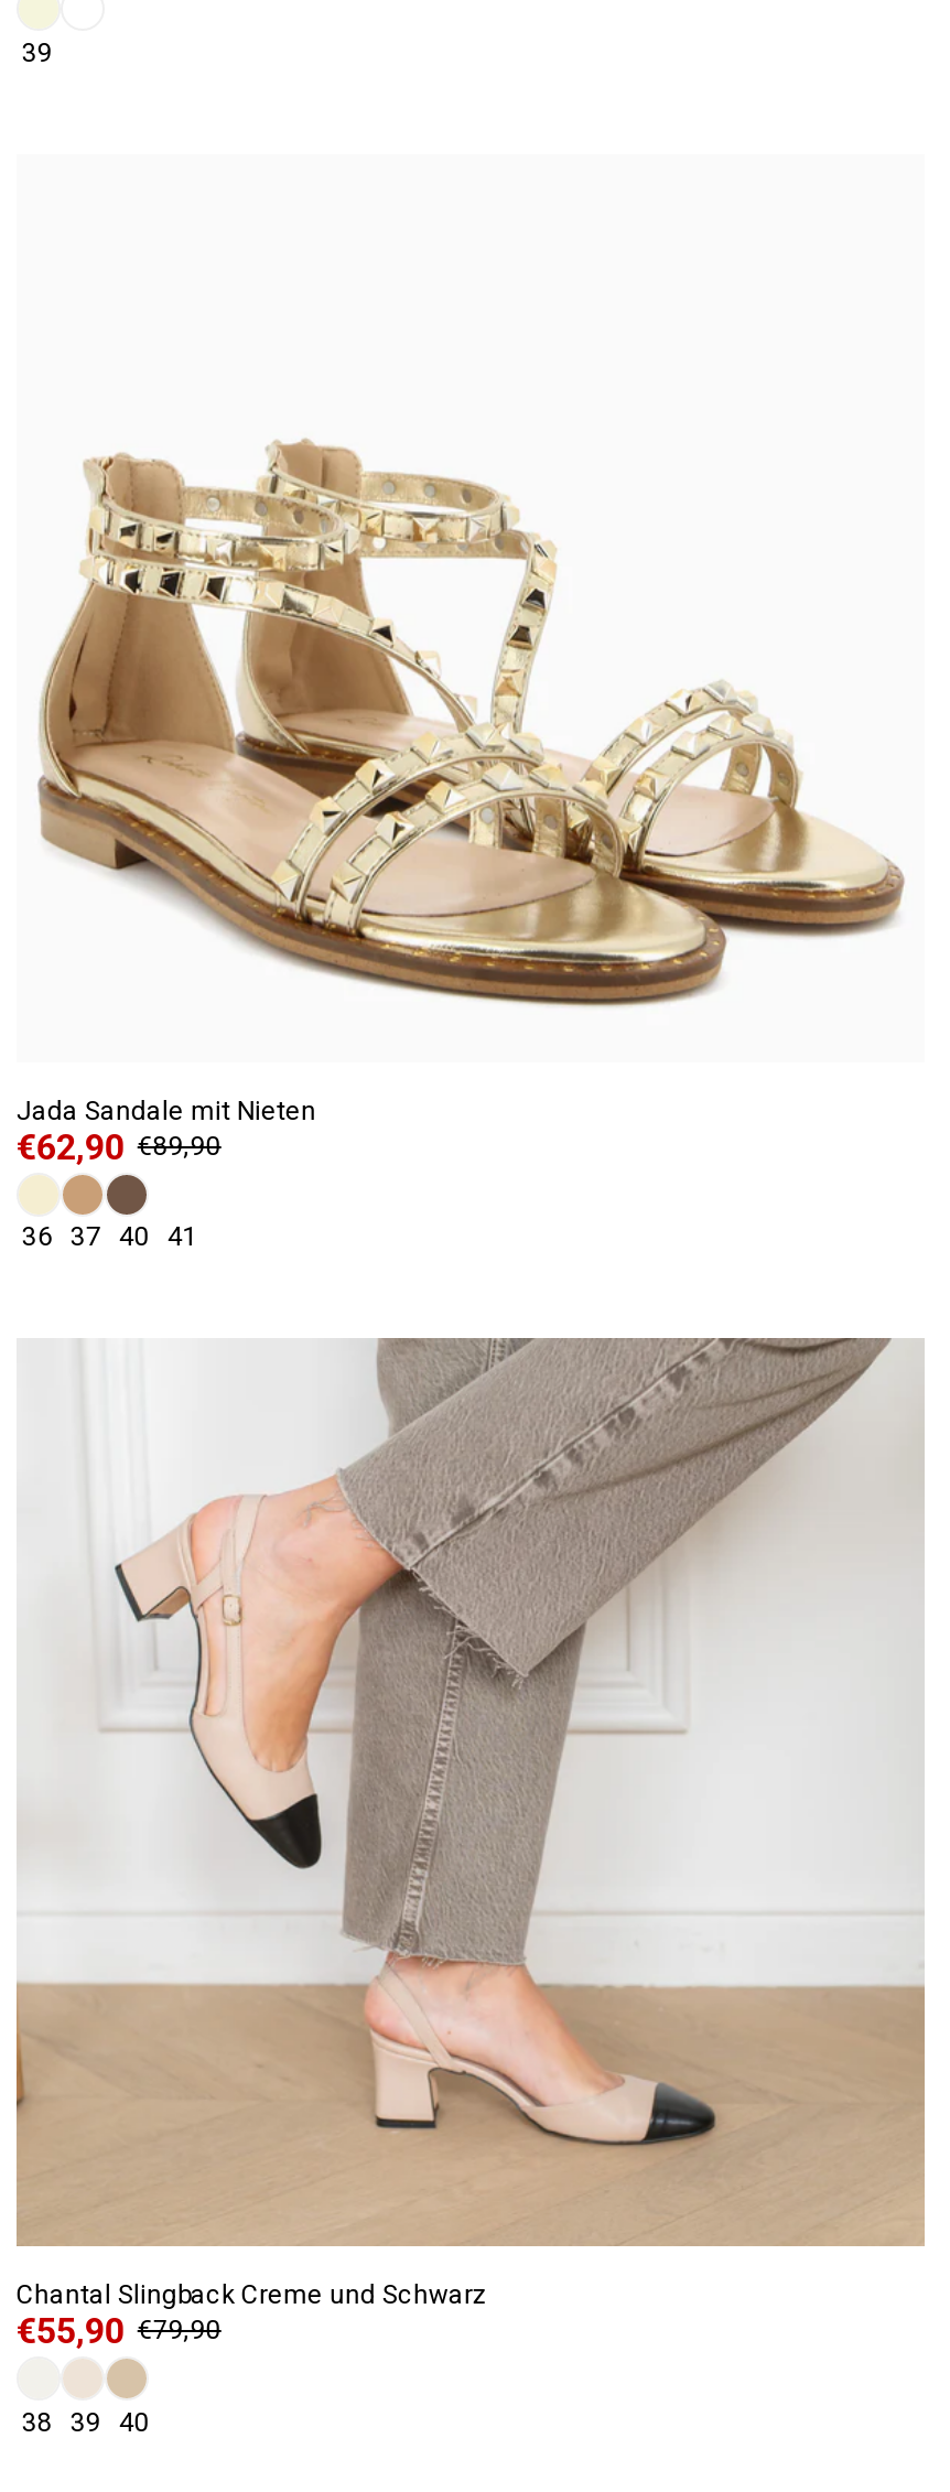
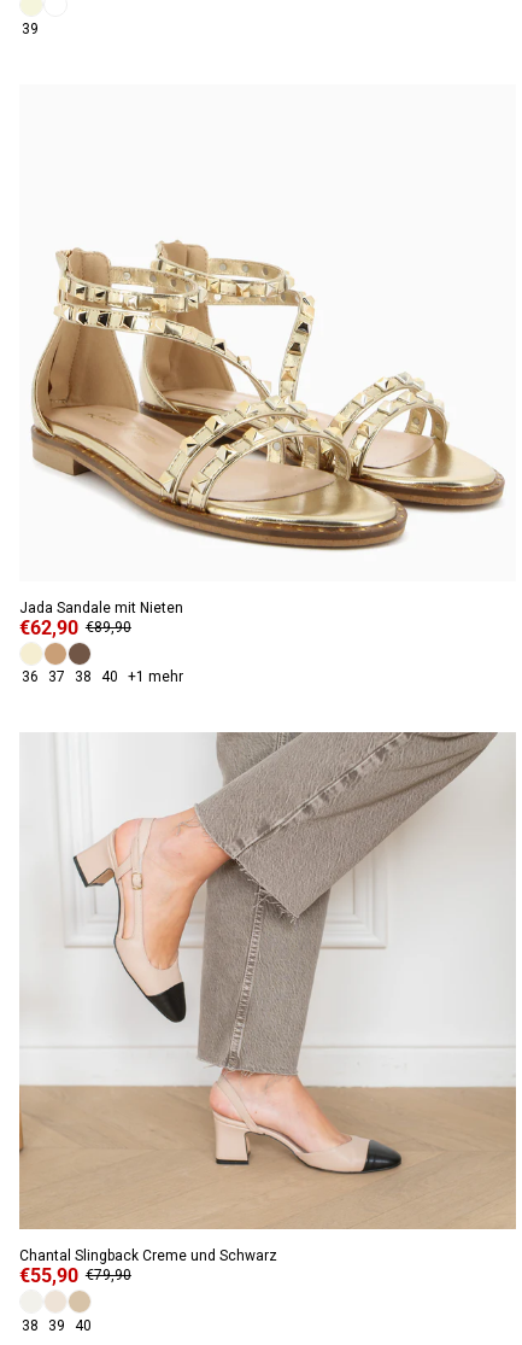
[22,1222,198,1253] 36 37 40 41 -> [22,669,184,685] 36 37 38 40 +1 mehr

